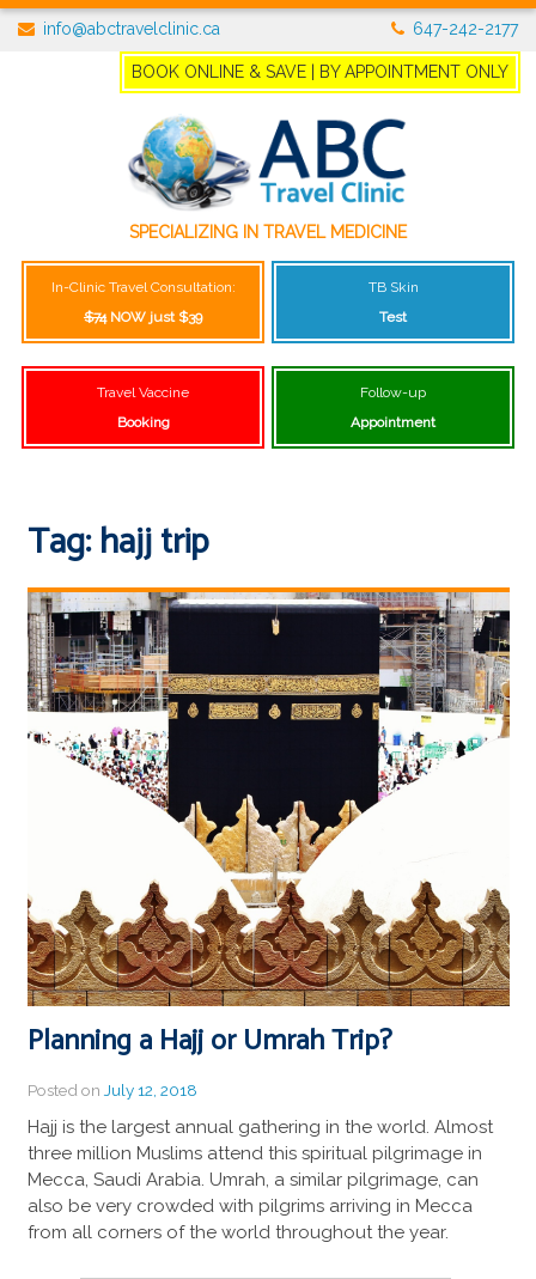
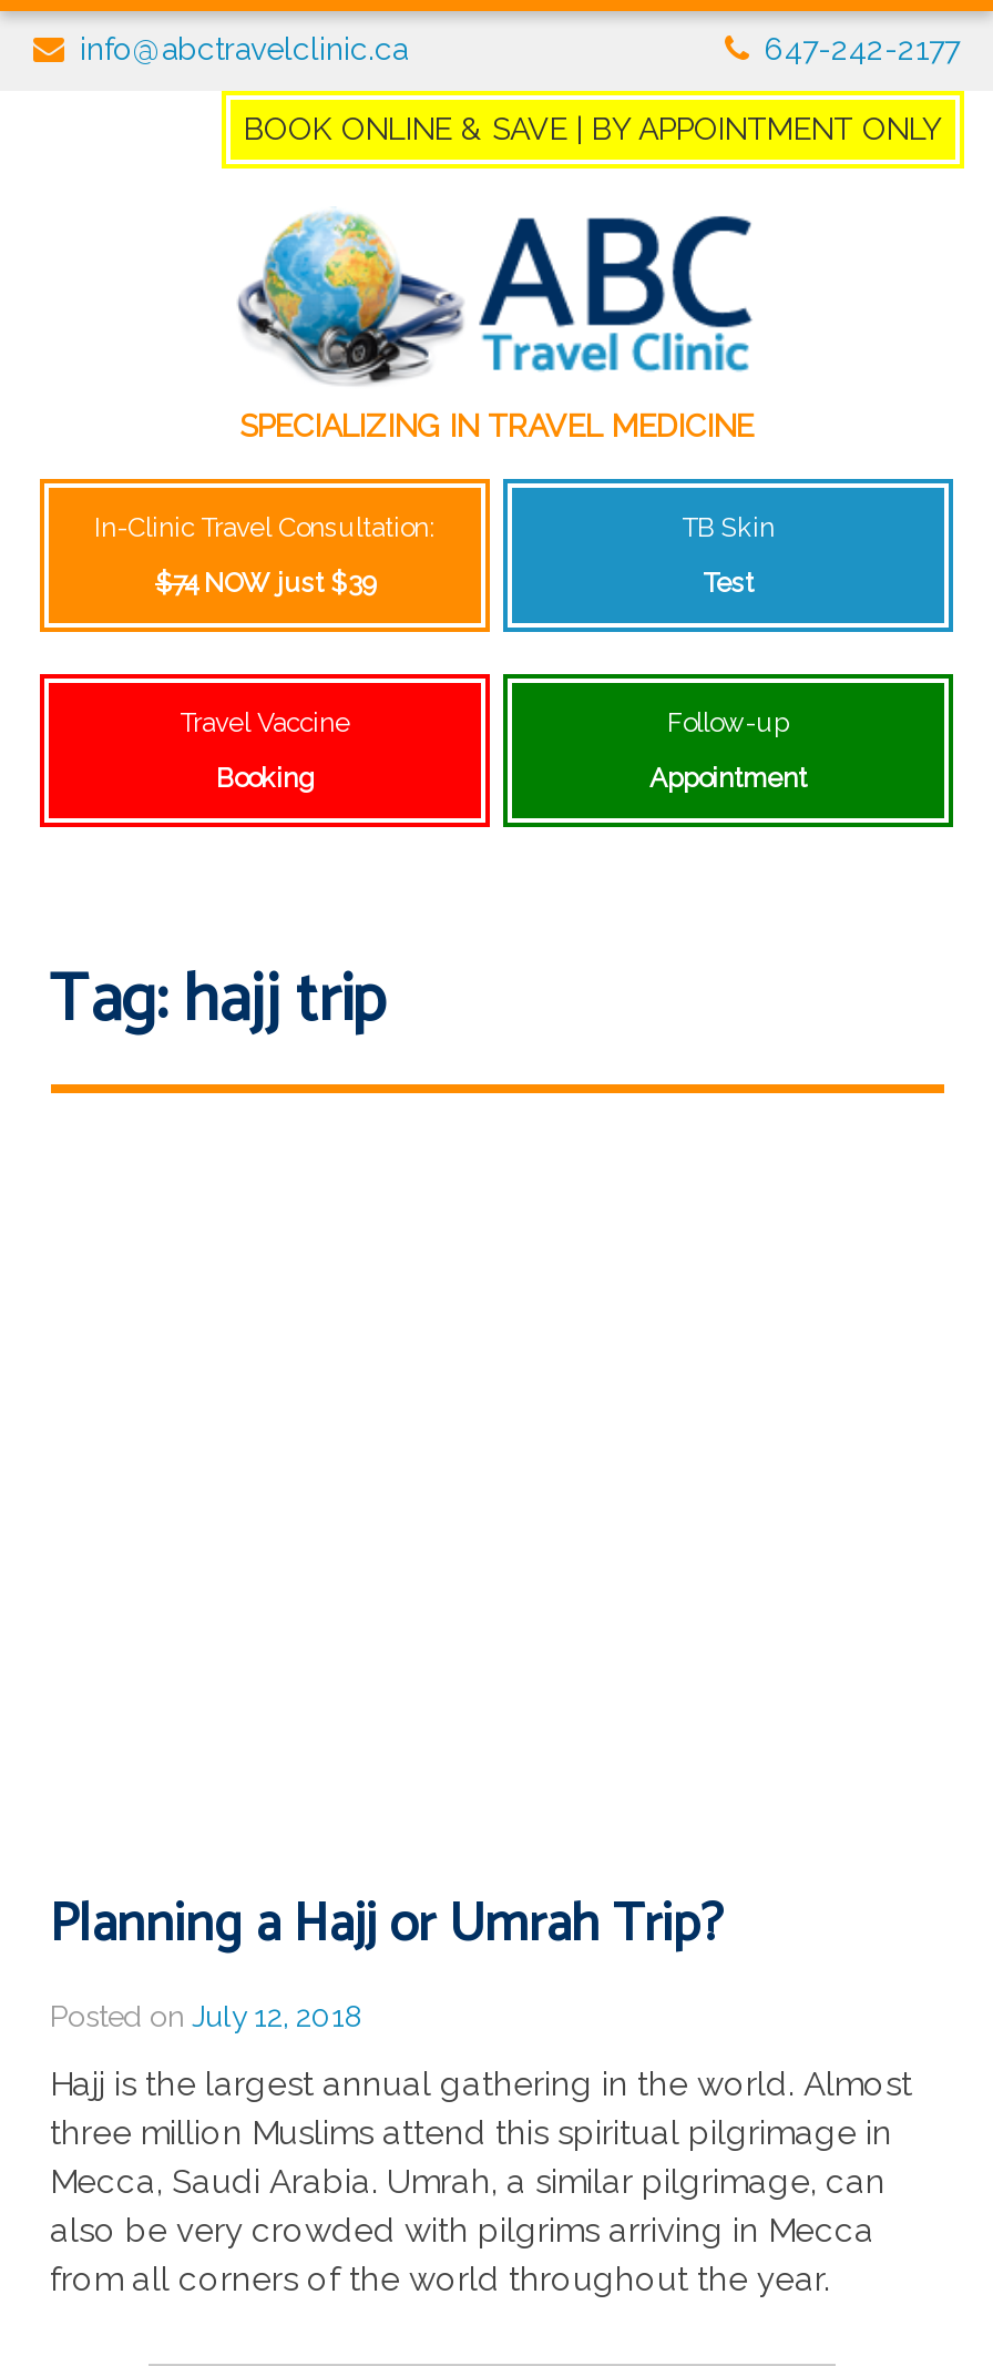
[26,591,511,1007] [image] -> none

